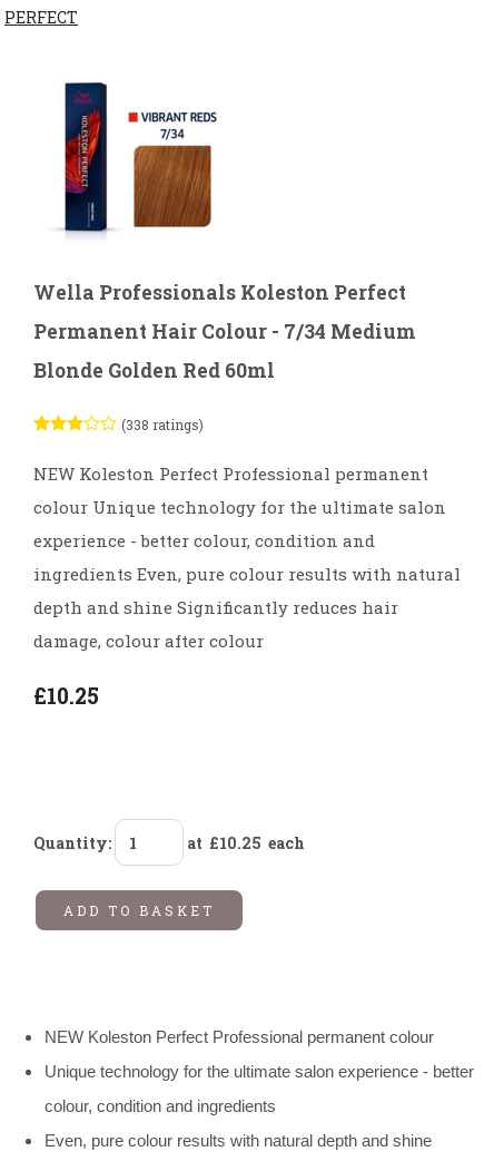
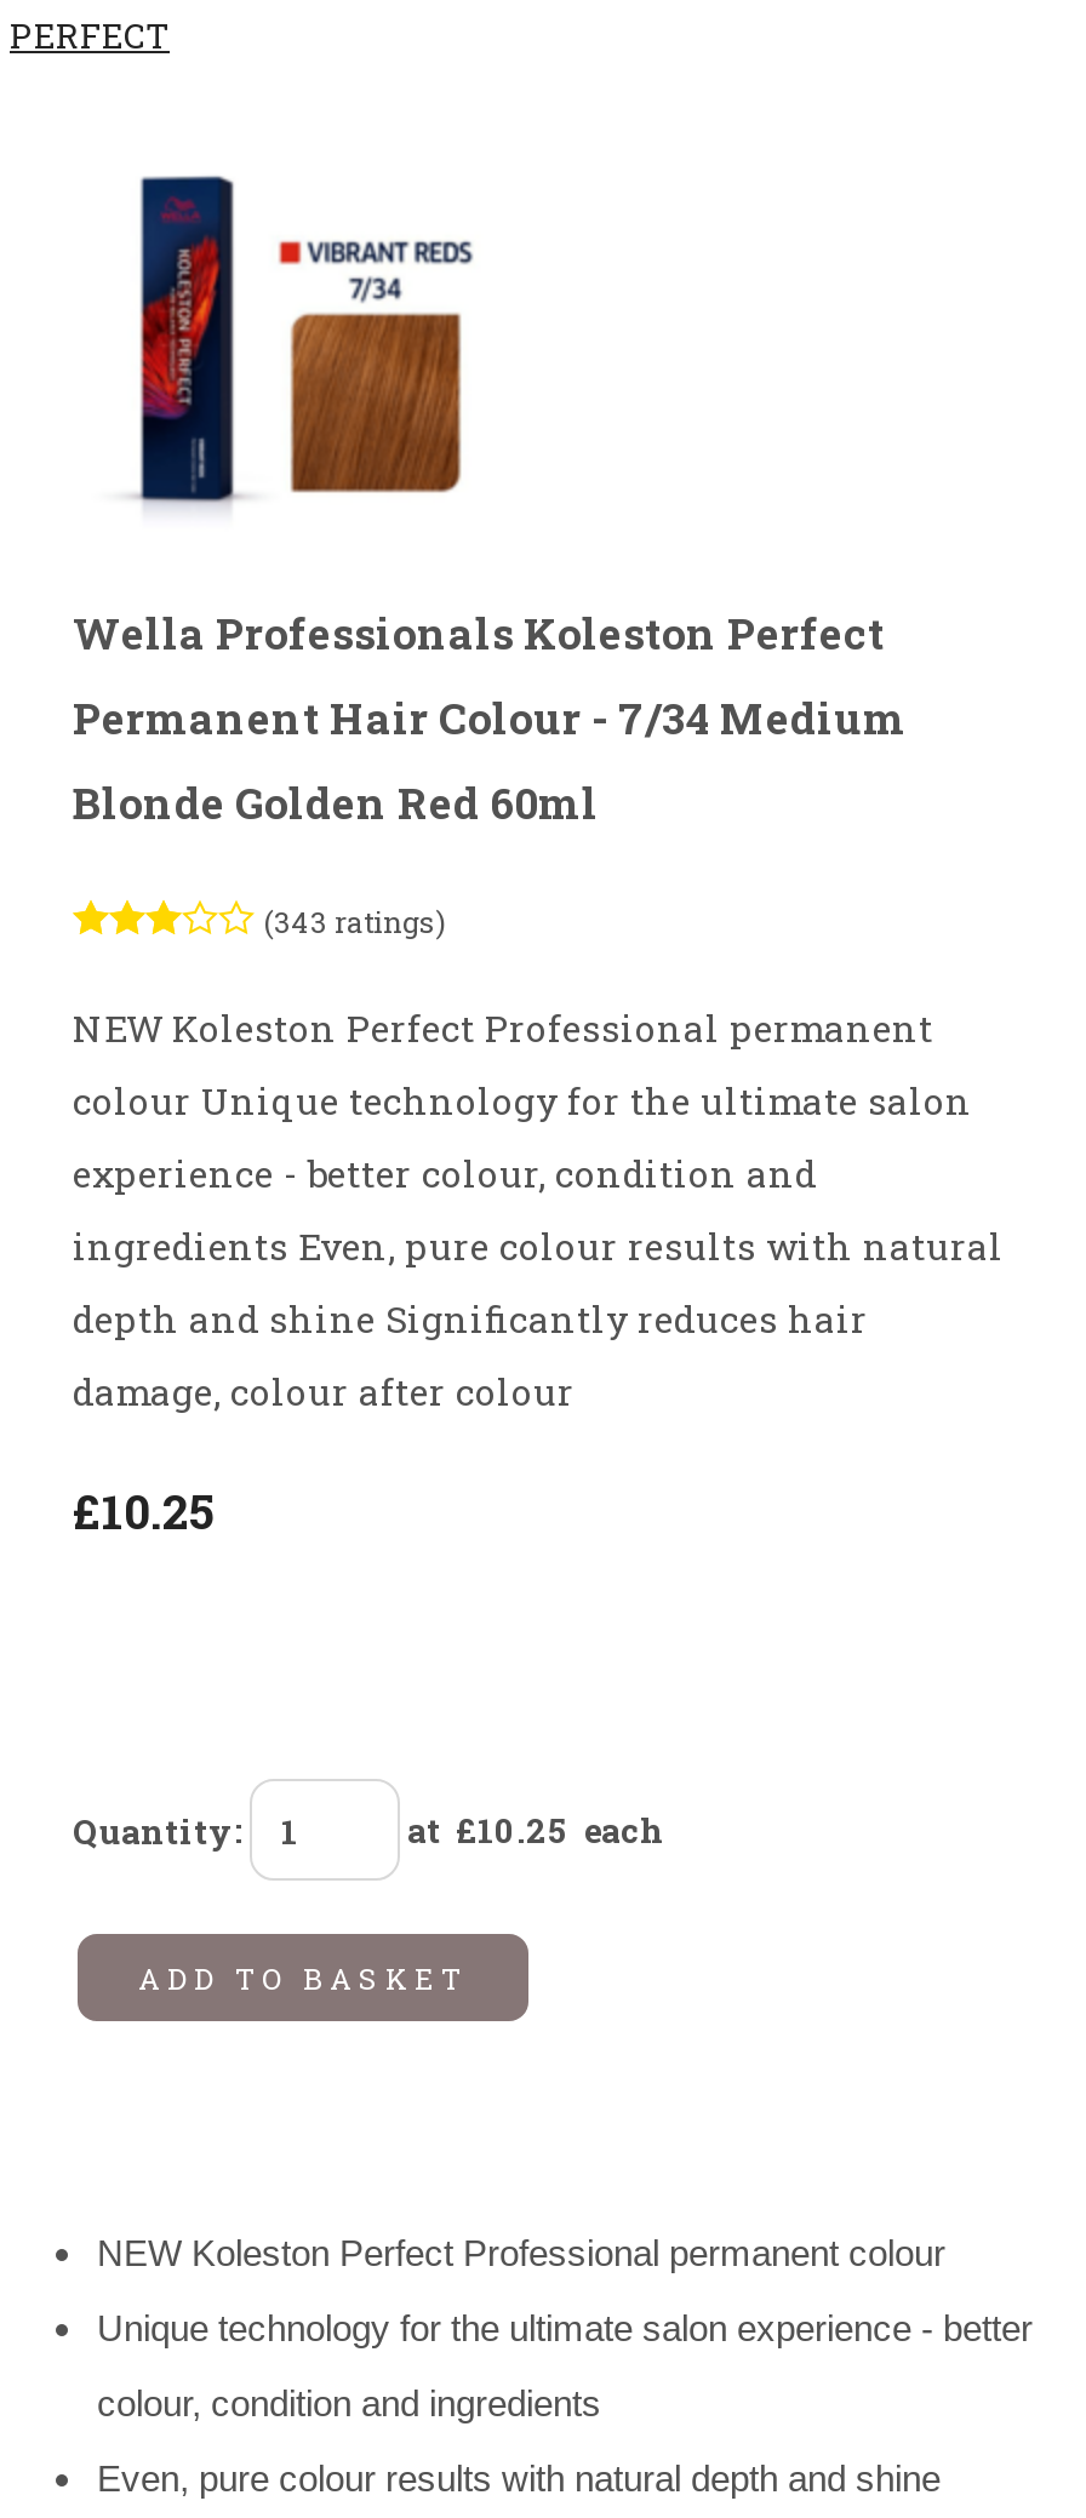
[121,416,204,433] (338 ratings) -> [264,902,446,940] (343 ratings)

